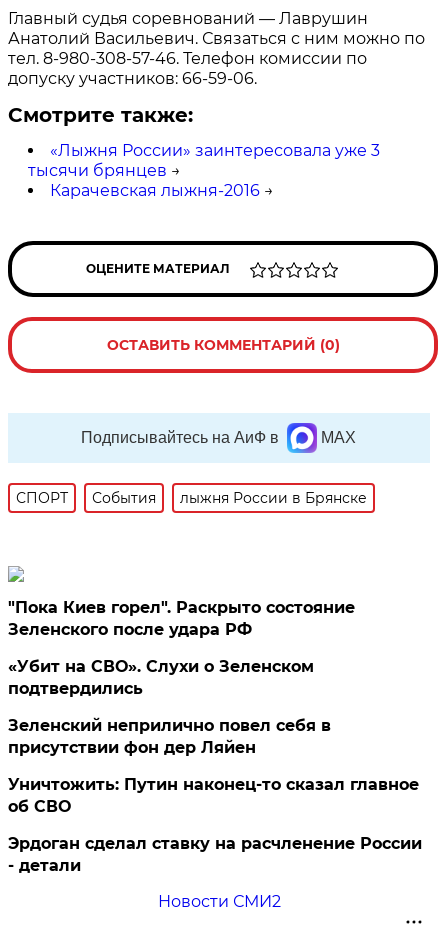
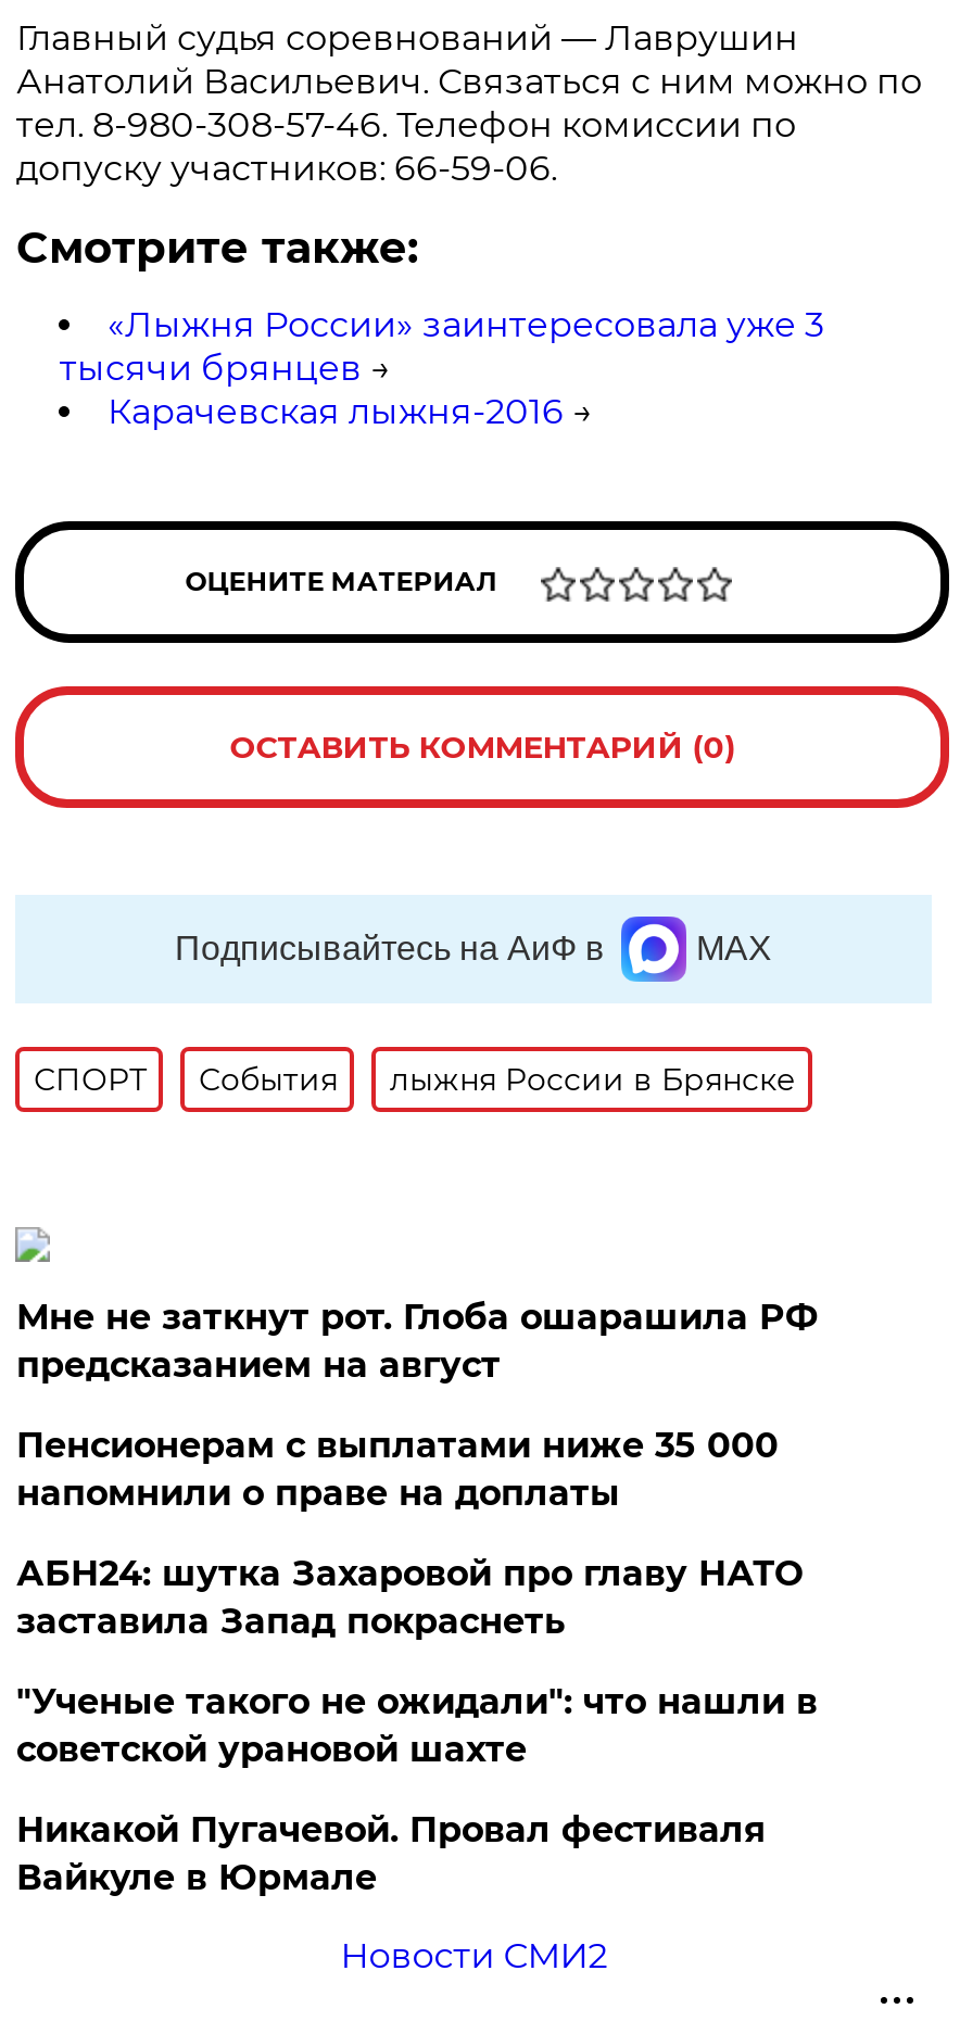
[8,598,355,639] "Пока Киев горел". Раскрыто состояние | Зеленского после удара РФ -> [16,1296,818,1385] Мне не заткнут рот. Глоба ошарашила РФ | предсказанием на август
[8,657,314,698] «Убит на СВО». Слухи о Зеленском | подтвердились -> [16,1425,778,1514] Пенсионерам с выплатами ниже 35 000 | напомнили о праве на доплаты
[8,716,331,757] Зеленский неприлично повел cебя в | присутствии фон дер Ляйен -> [16,1553,802,1642] АБН24: шутка Захаровой про главу НАТО | заставила Запад покраснеть
[8,775,419,816] Уничтожить: Путин наконец-то сказал главное | об СВО -> [16,1681,818,1770] "Ученые такого не ожидали": что нашли в | советской урановой шахте
[8,834,422,875] Эрдоган сделал ставку на расчленение России | - детали -> [16,1809,765,1898] Никакой Пугачевой. Провал фестиваля | Вайкуле в Юрмале

